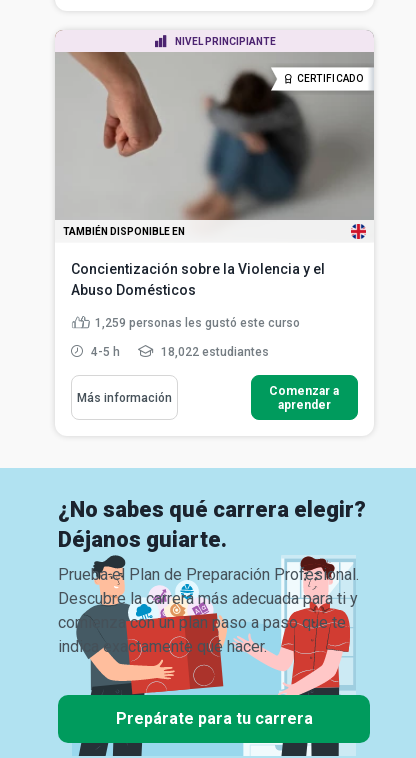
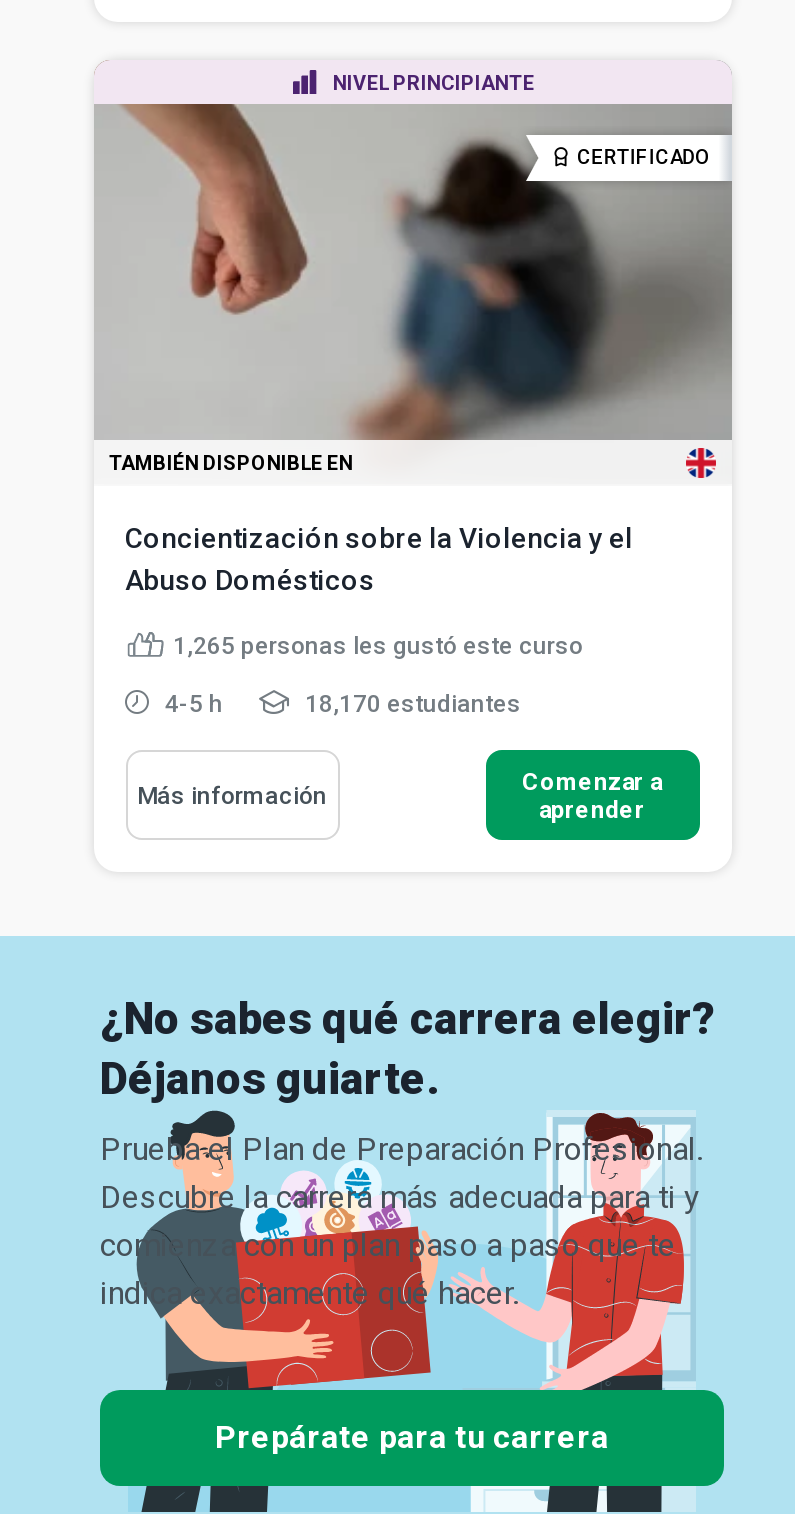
[94,316,299,330] 1,259 personas les gustó este curso -> [173,632,583,660] 1,265 personas les gustó este curso
[157,345,268,359] 18,022 estudiantes -> [299,690,521,718] 18,170 estudiantes

